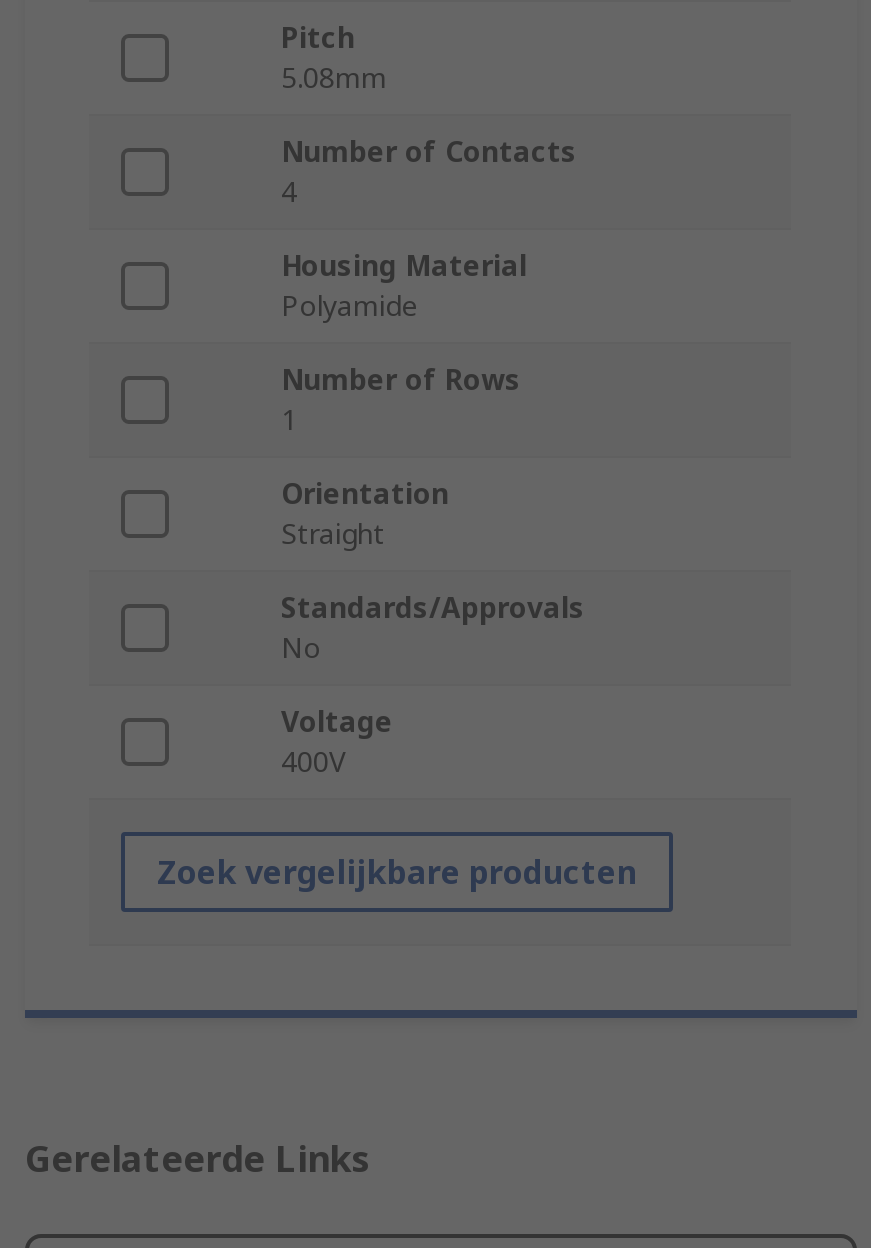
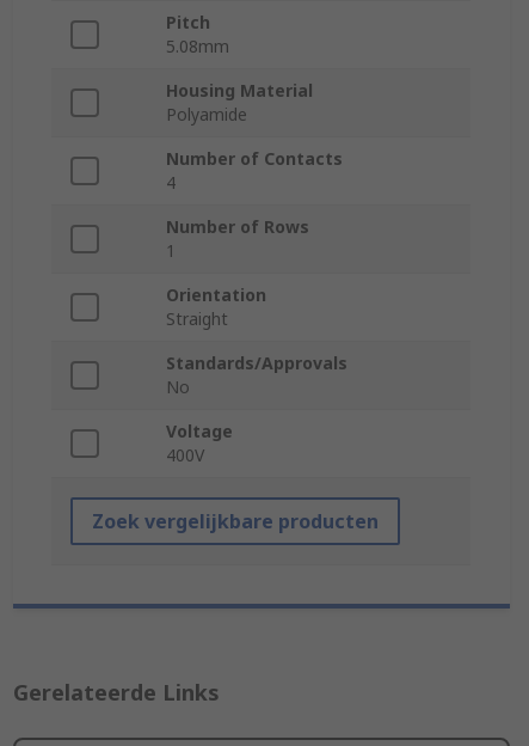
moved [281,133,577,211] -> [166,148,343,194]: Number of Contacts | 4
moved [281,247,527,325] -> [166,80,313,126]: Housing Material | Polyamide

